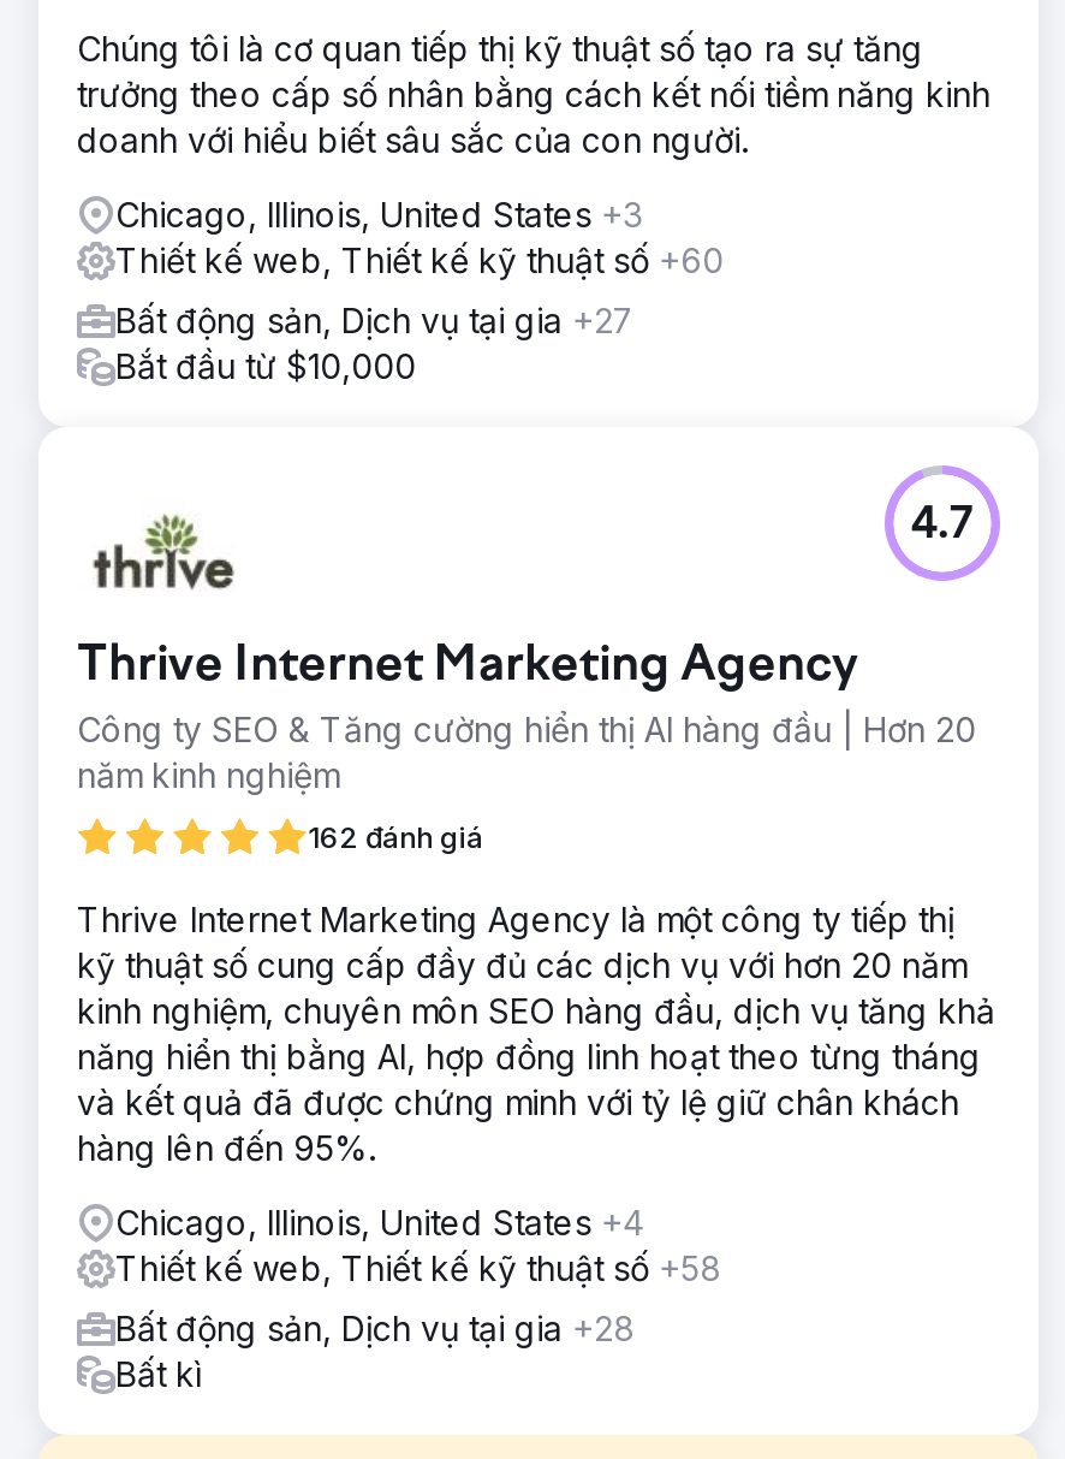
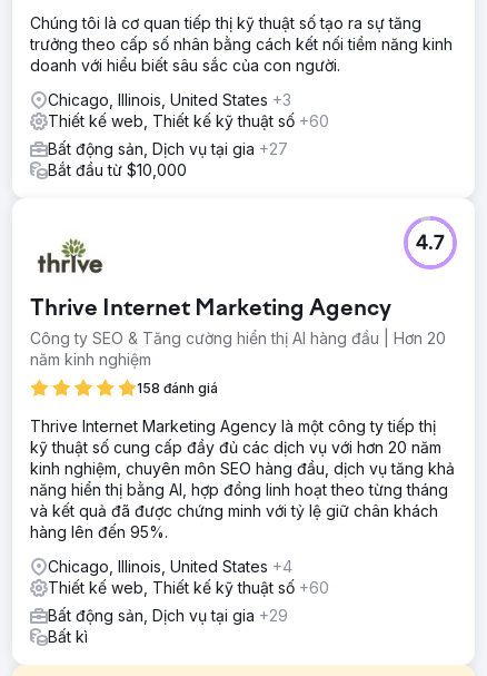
[308,819,483,855] 162 đánh giá -> [137,380,218,396] 158 đánh giá
[115,1247,721,1288] Thiết kế web, Thiết kế kỹ thuật số +58 -> [48,578,329,597] Thiết kế web, Thiết kế kỹ thuật số +60
[115,1307,635,1348] Bất động sản, Dịch vụ tại gia +28 -> [48,606,288,625] Bất động sản, Dịch vụ tại gia +29

